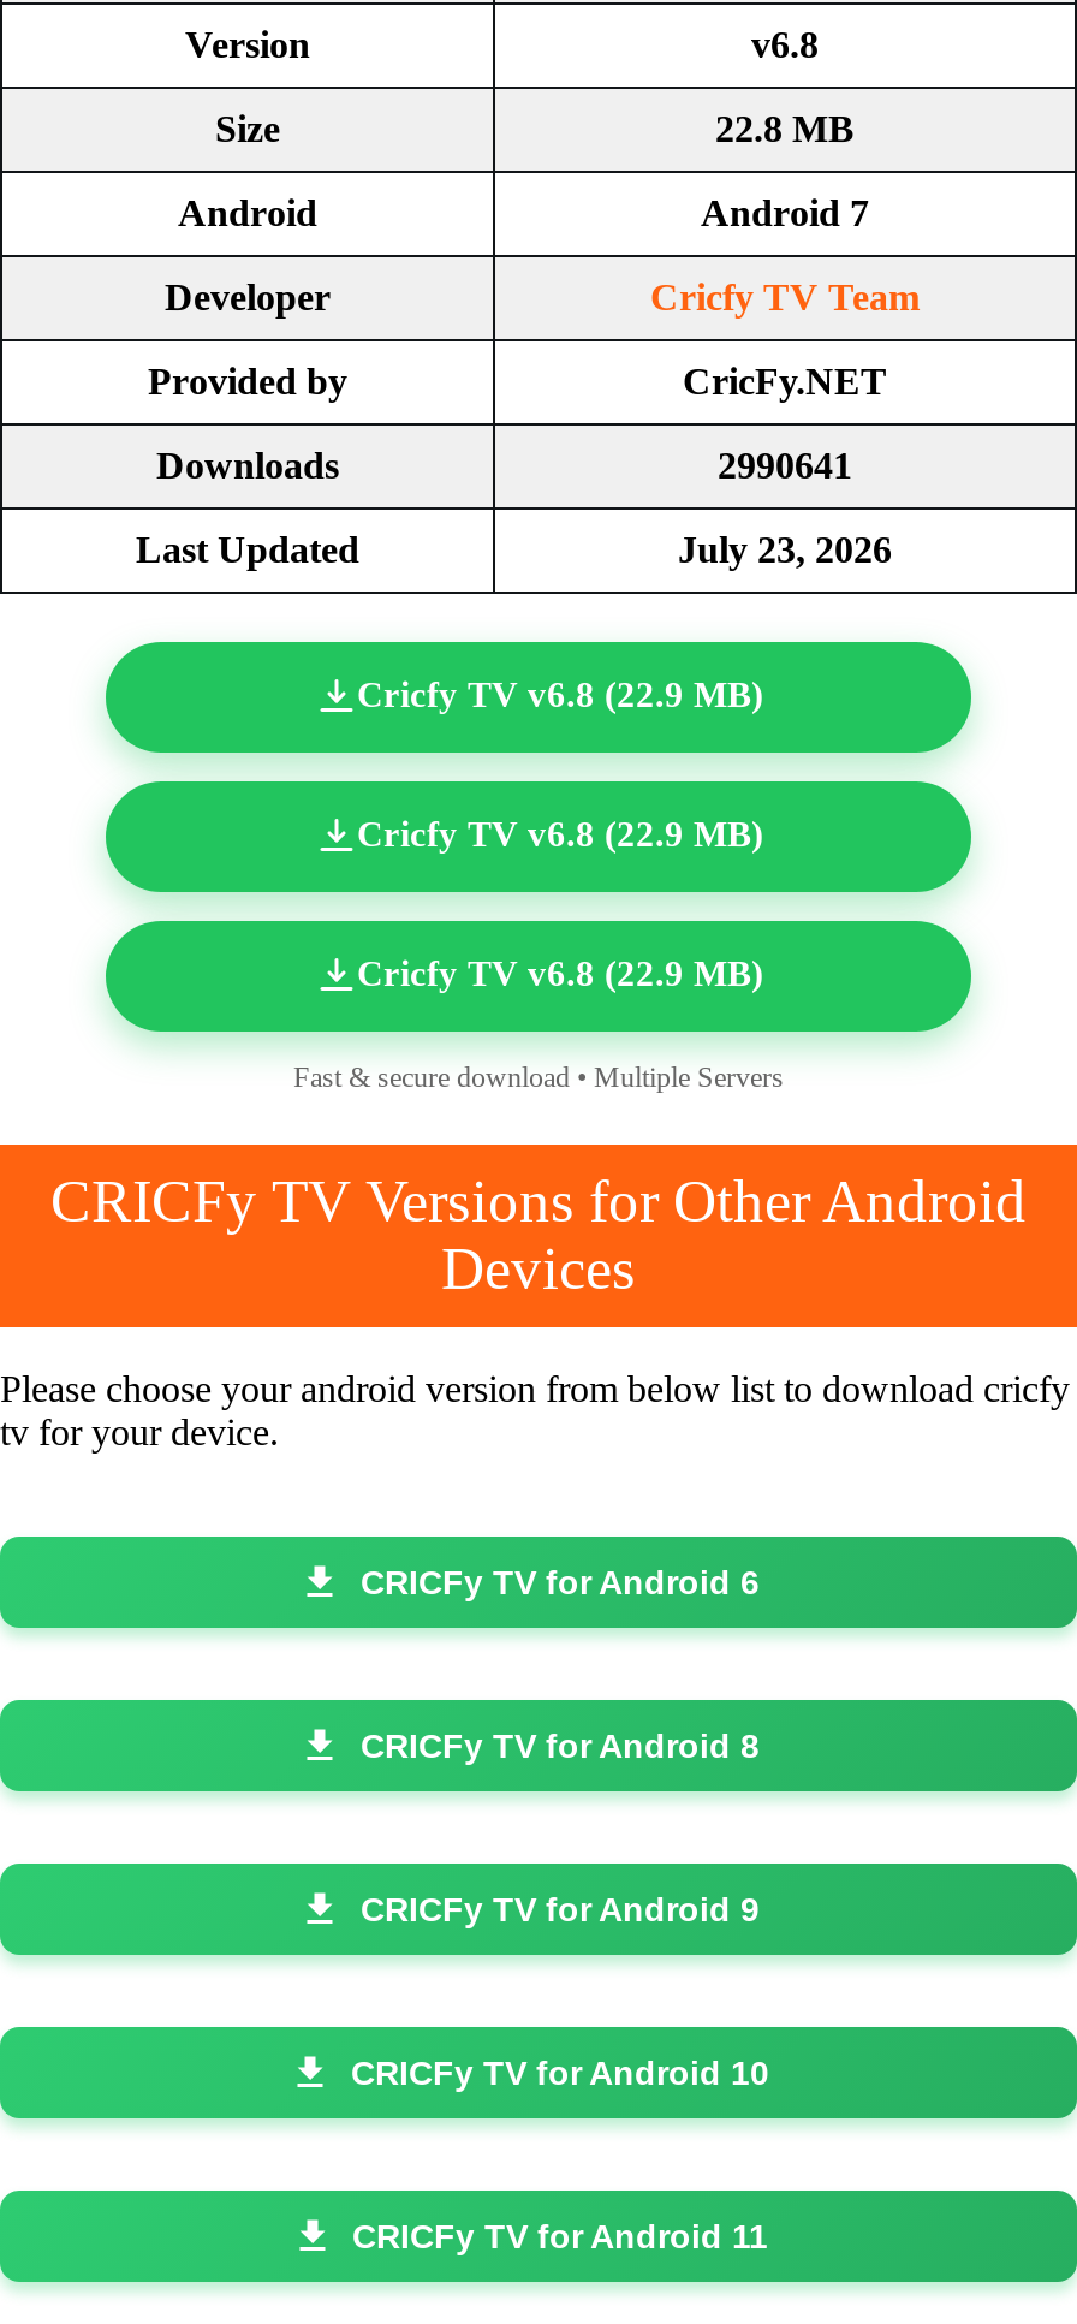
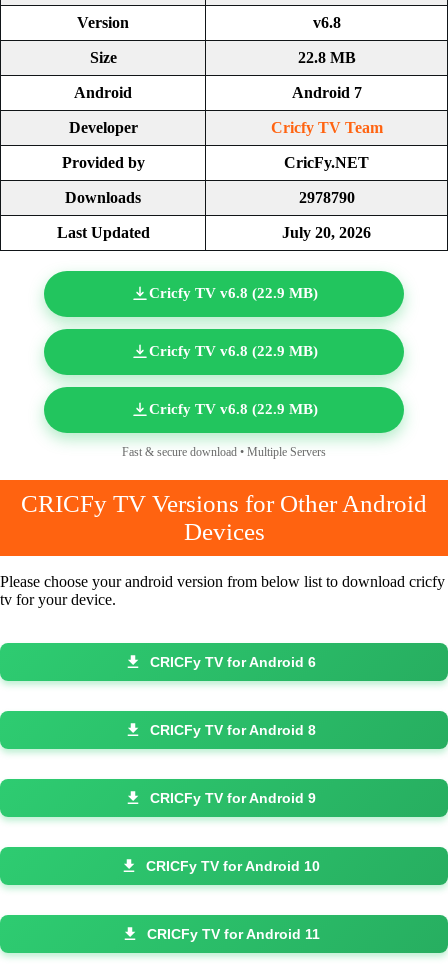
[718,444,852,485] 2990641 -> [298,188,354,205] 2978790
[678,528,892,569] July 23, 2026 -> [282,223,371,240] July 20, 2026

